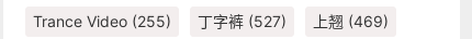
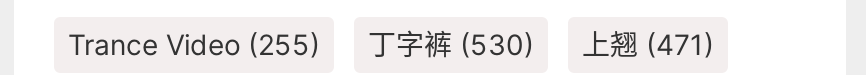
[198,12,286,30] 丁字裤(527) -> [368,26,534,60] 丁字裤(530)
[313,12,389,30] 上翘(469) -> [582,26,714,60] 上翘(471)

